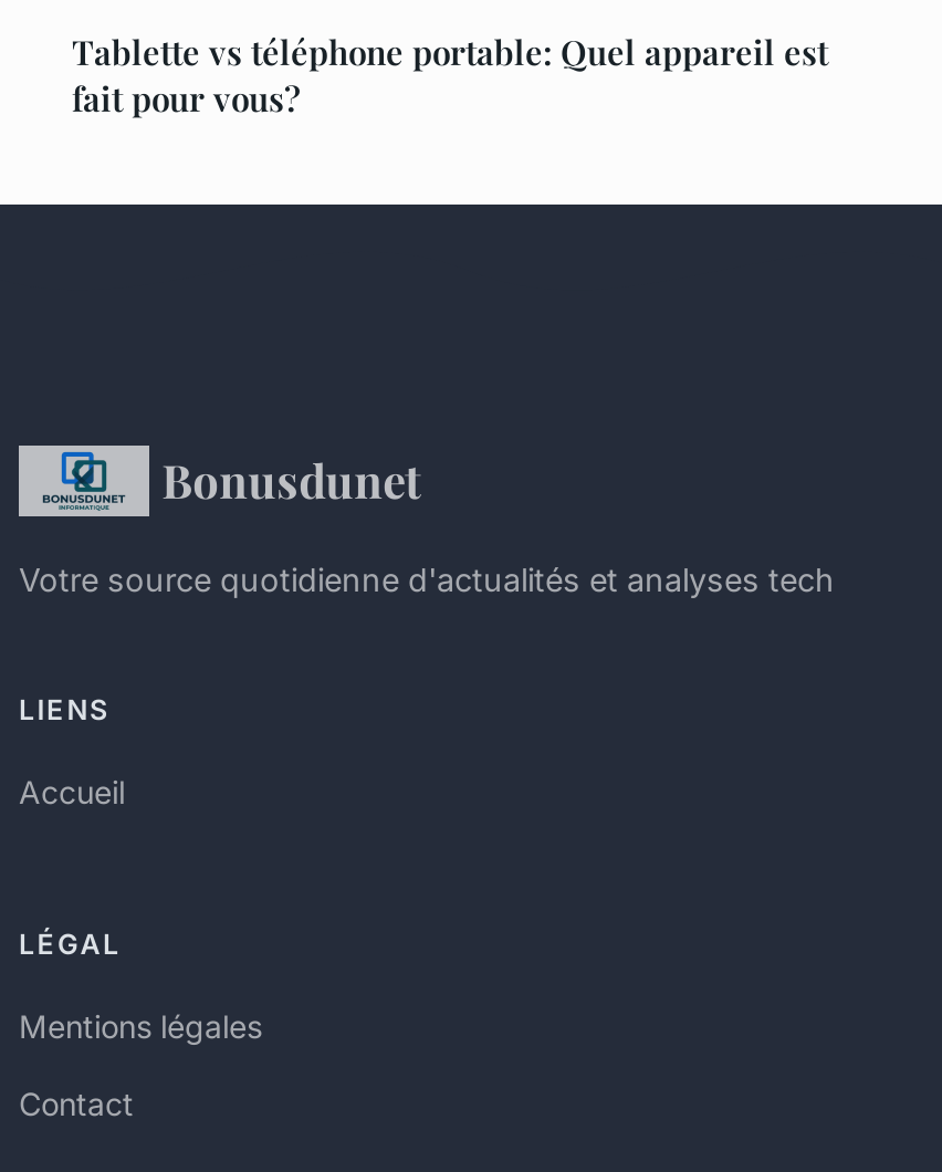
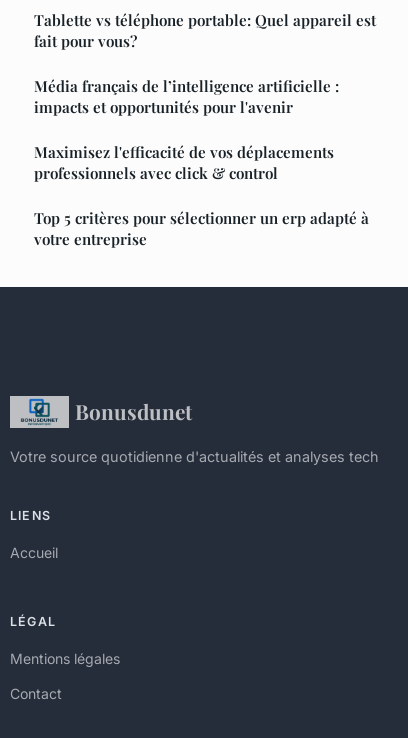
none -> [34,76,369,249] Média français de l’intelligence artificielle : | impacts et opportunités pour l'avenir | Maximisez l'efficacité de vos déplacements | professionnels avec click & control | Top 5 critères pour sélectionner un erp adapté à | votre entreprise

